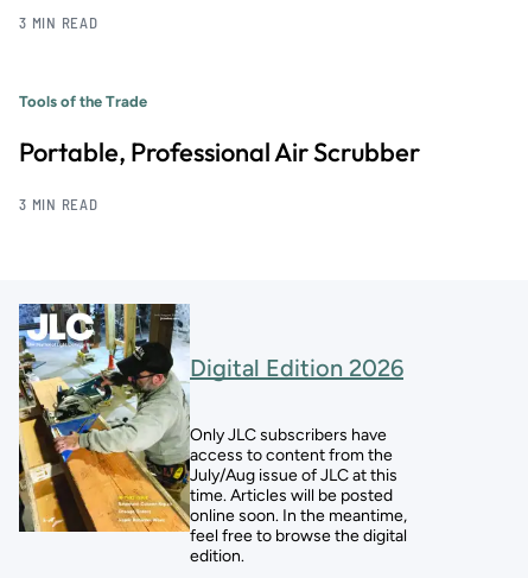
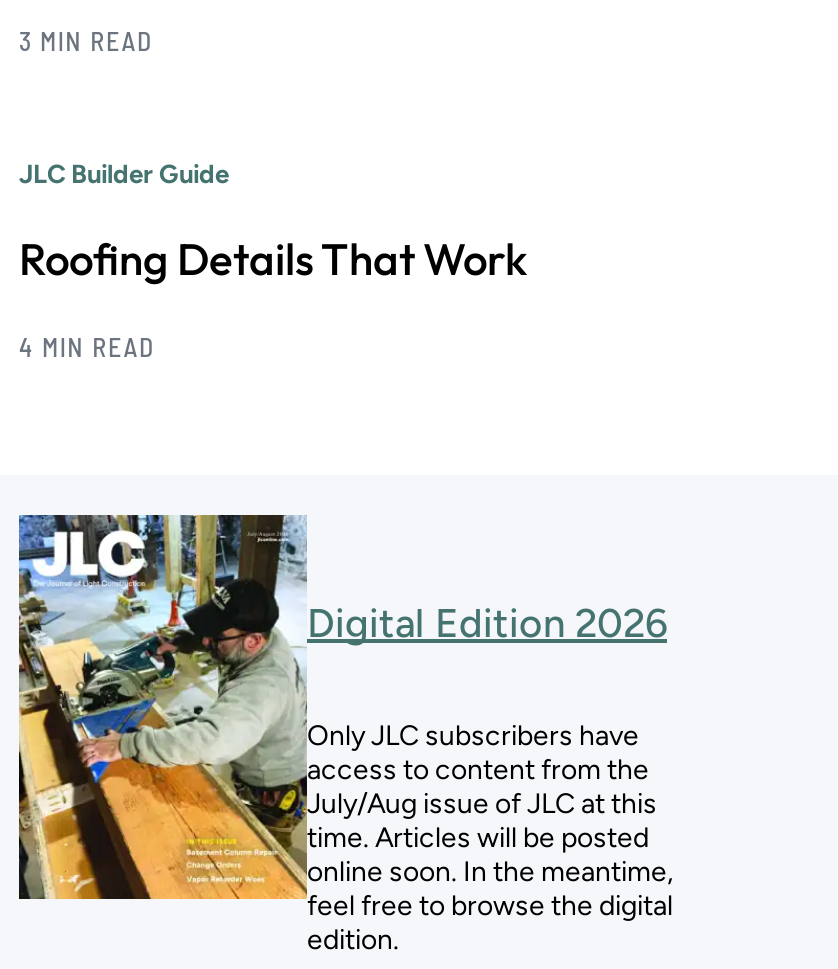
[19,92,147,110] Tools of the Trade -> [19,159,229,189] JLC Builder Guide
[19,135,420,168] Portable, Professional Air Scrubber -> [19,231,527,287] Roofing Details That Work
[19,194,98,213] 3 MIN READ -> [19,331,155,363] 4 MIN READ

